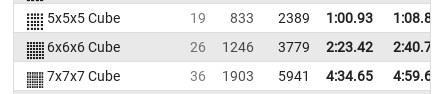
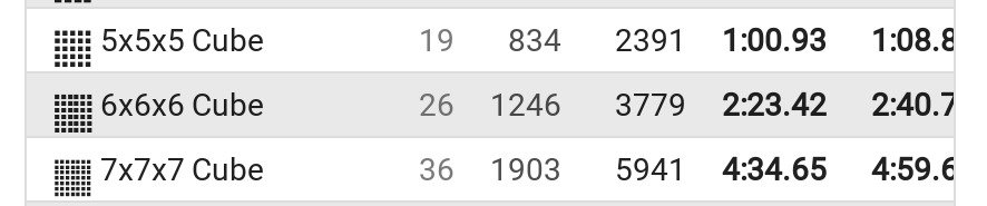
[230,10,254,26] 833 -> [508,22,561,58] 834
[278,10,310,26] 2389 -> [615,22,686,58] 2391

